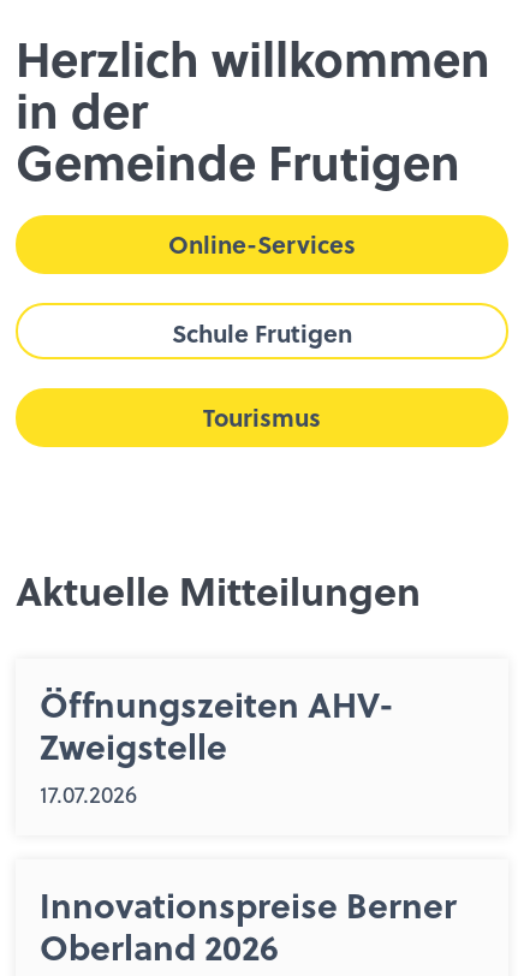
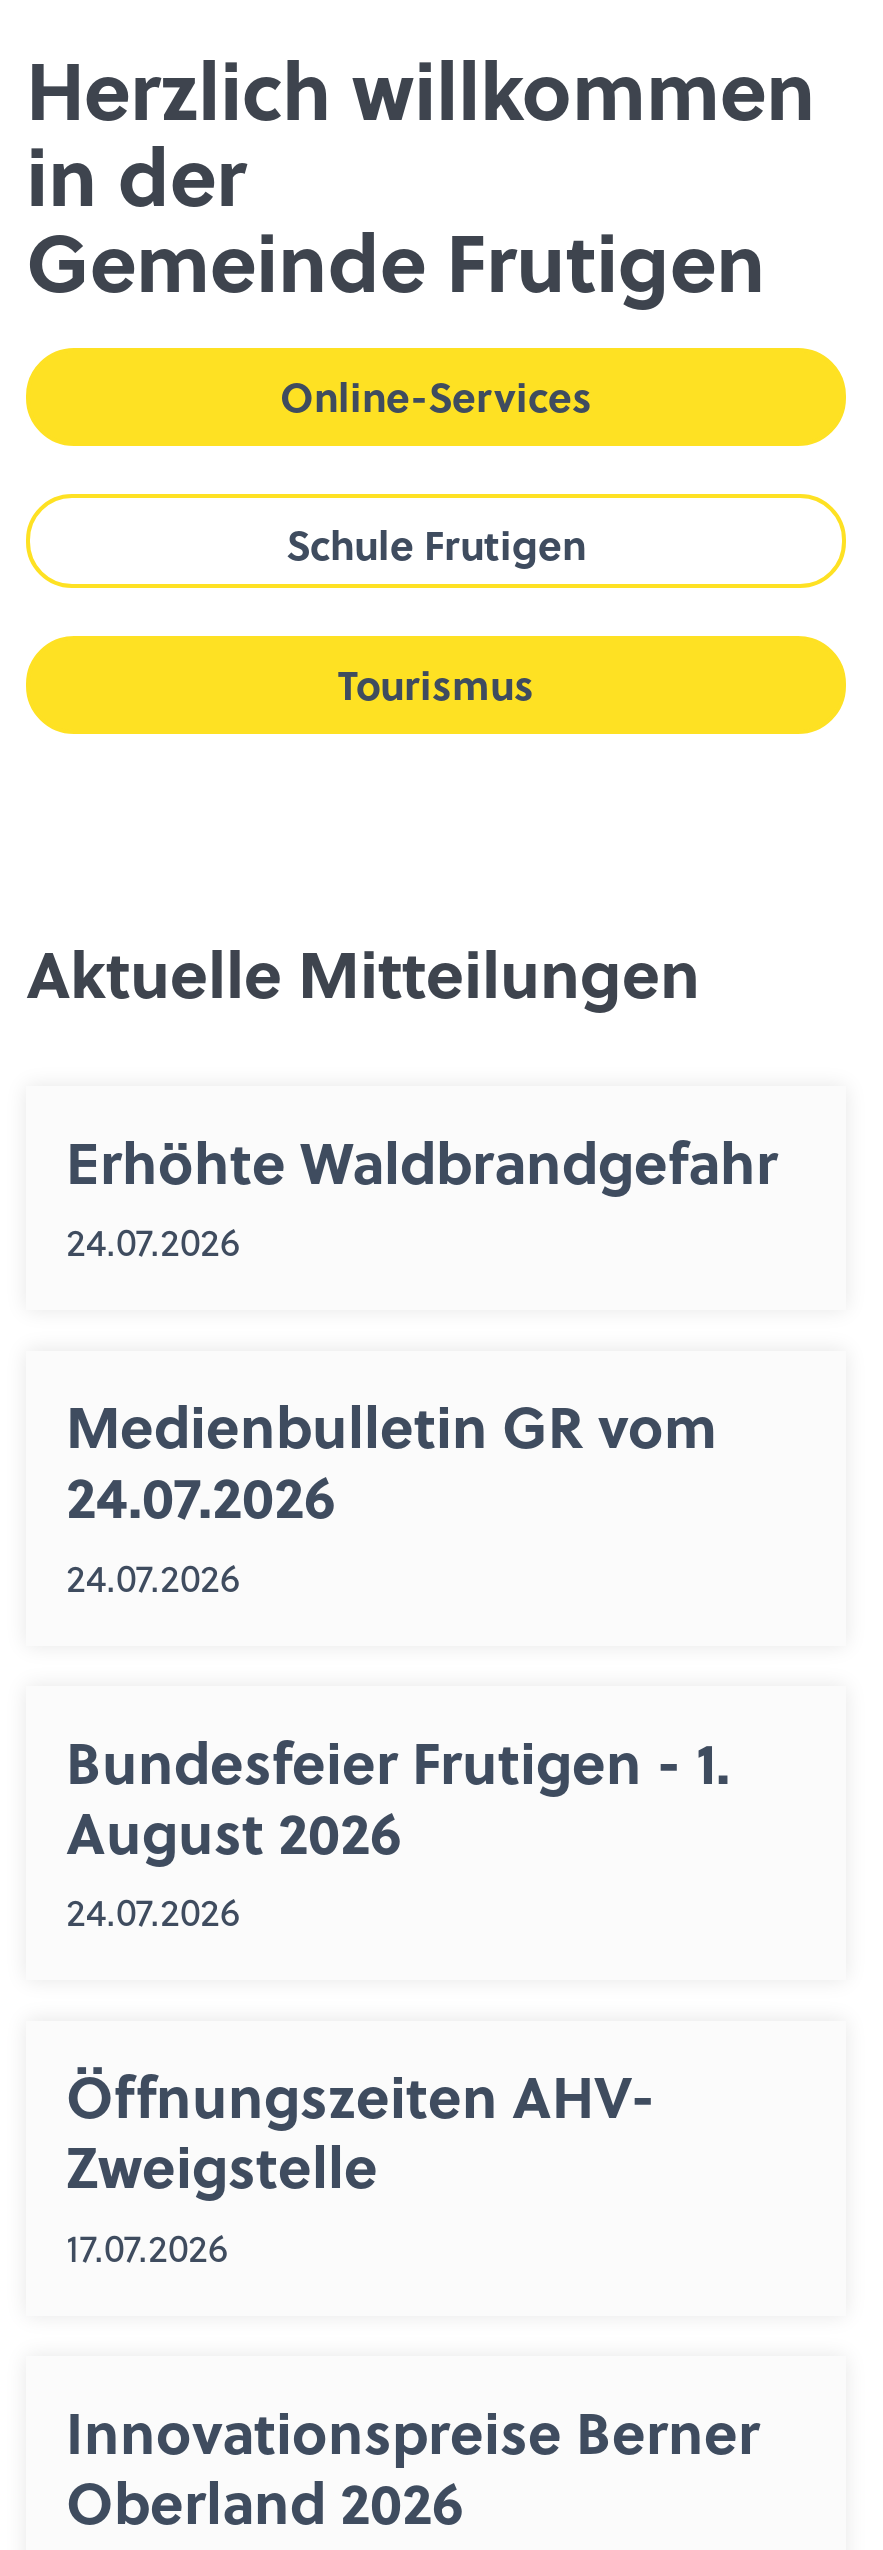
none -> [66,1120,778,1939] Erhöhte Waldbrandgefahr | 24.07.2026 | Medienbulletin GR vom | 24.07.2026 | 24.07.2026 | Bundesfeier Frutigen - 1. | August 2026 | 24.07.2026

